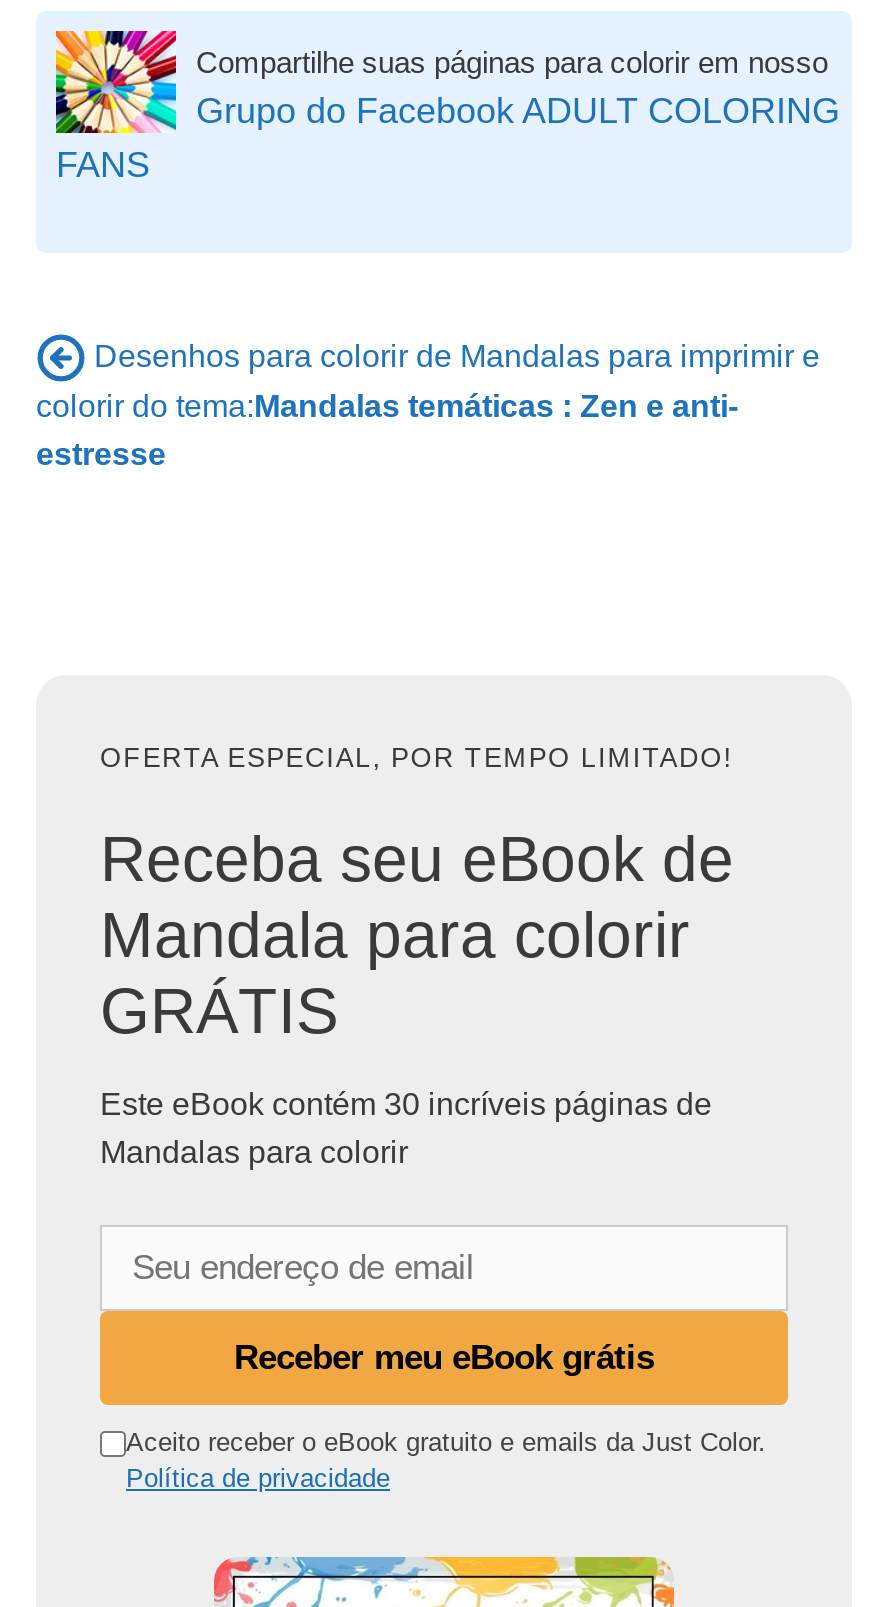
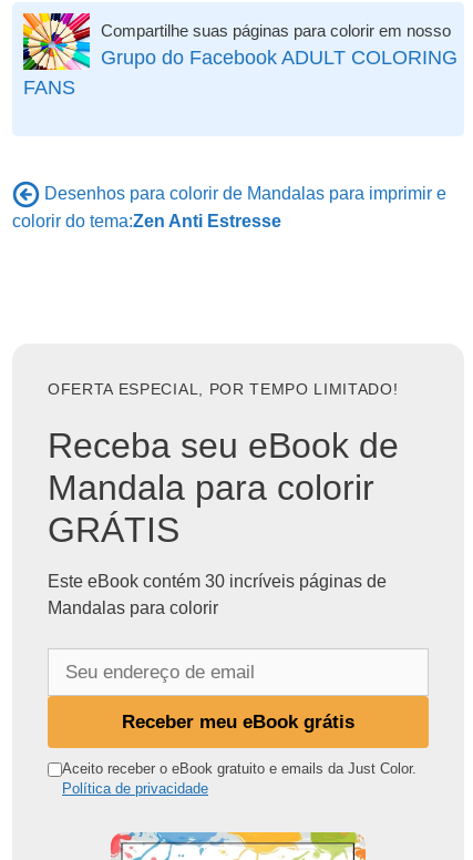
[36,390,738,472] colorir do tema:Mandalas temáticas : Zen e anti- | estresse -> [12,212,281,231] colorir do tema:Zen Anti Estresse

